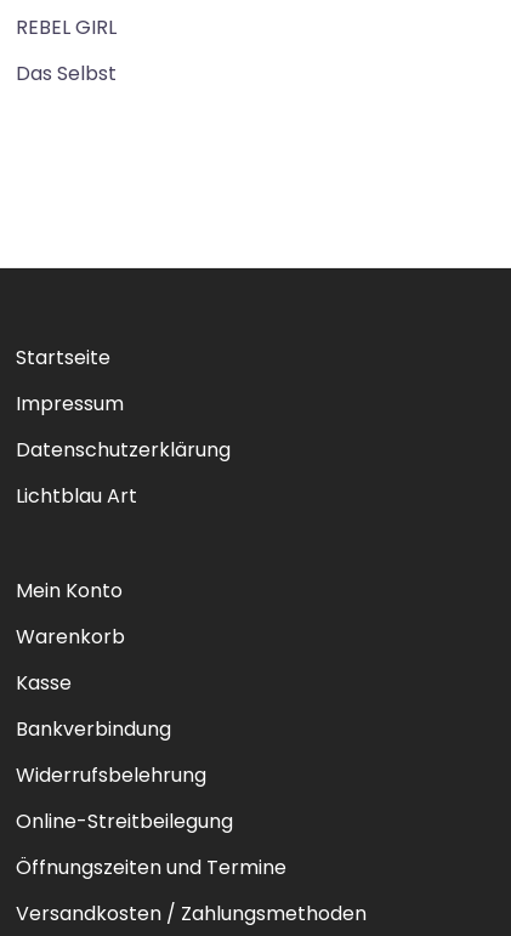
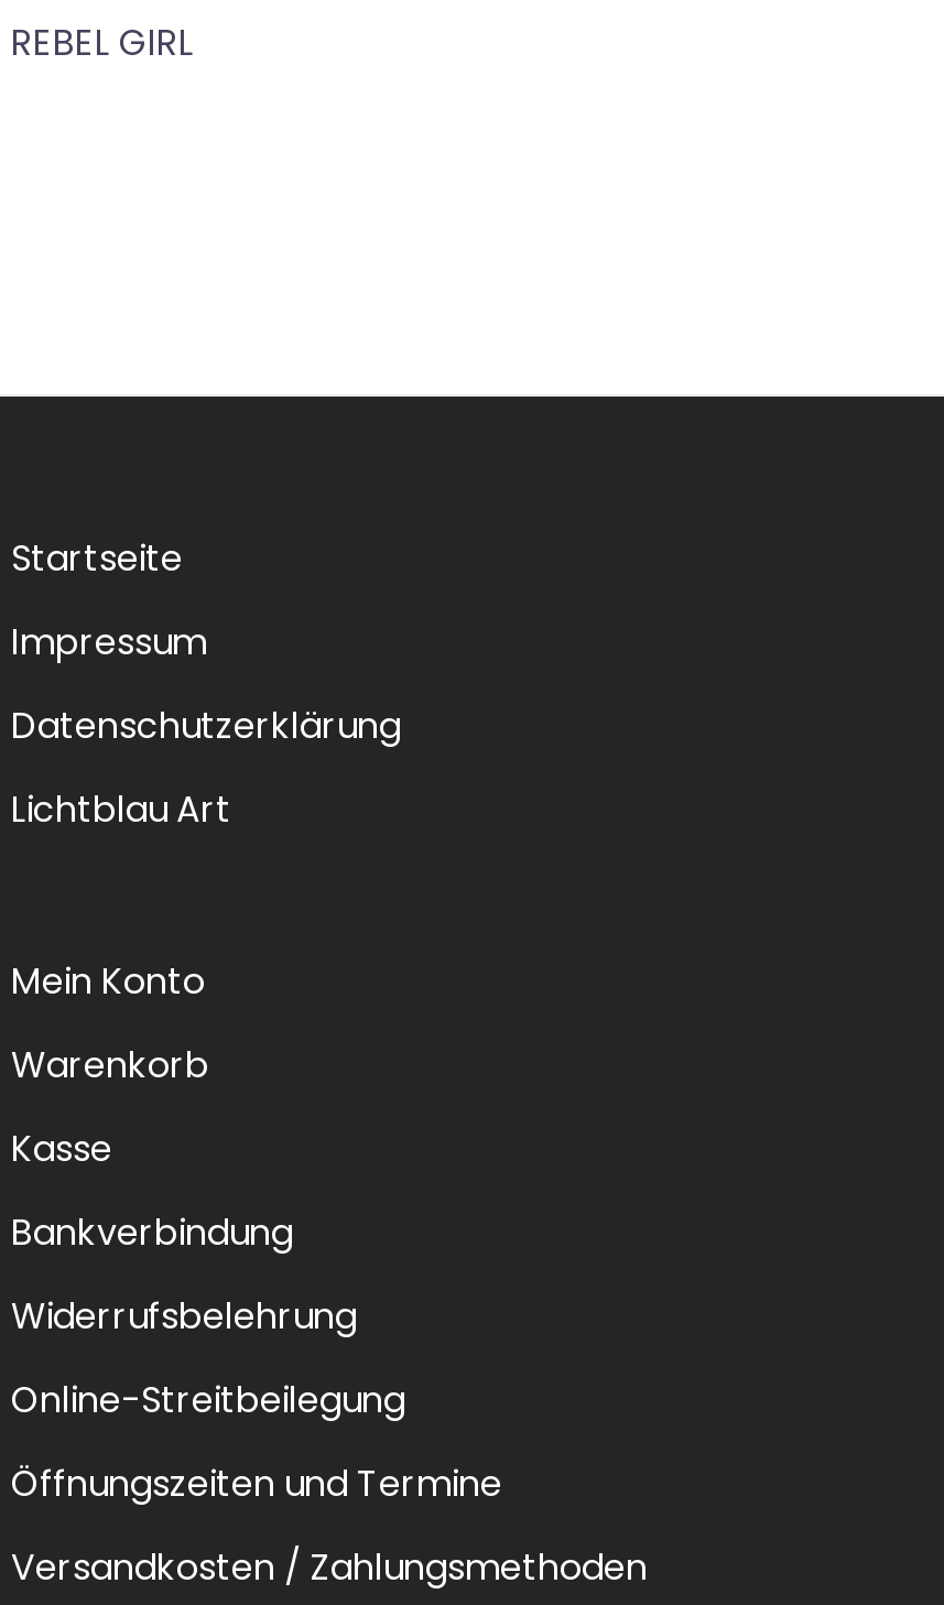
[16,59,117,87] Das Selbst -> none

